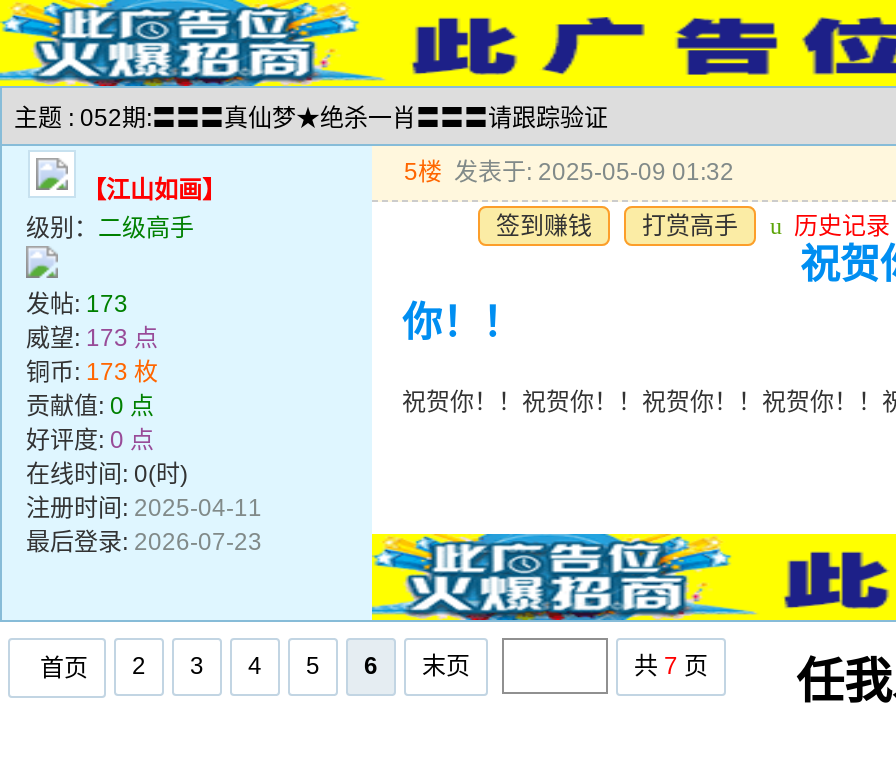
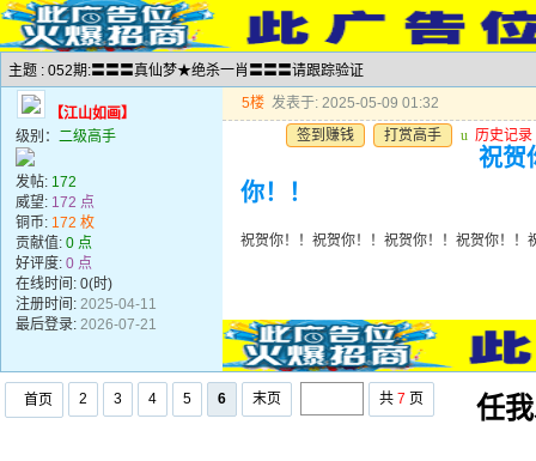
[26,290,128,318] 发帖: 173 -> [16,173,77,190] 发帖: 172
[26,324,158,352] 威望: 173 点 -> [16,194,95,211] 威望: 172 点
[26,358,158,386] 铜币: 173 枚 -> [16,214,95,231] 铜币: 172 枚
[26,528,262,556] 最后登录: 2026-07-23 -> [16,316,157,333] 最后登录: 2026-07-21

